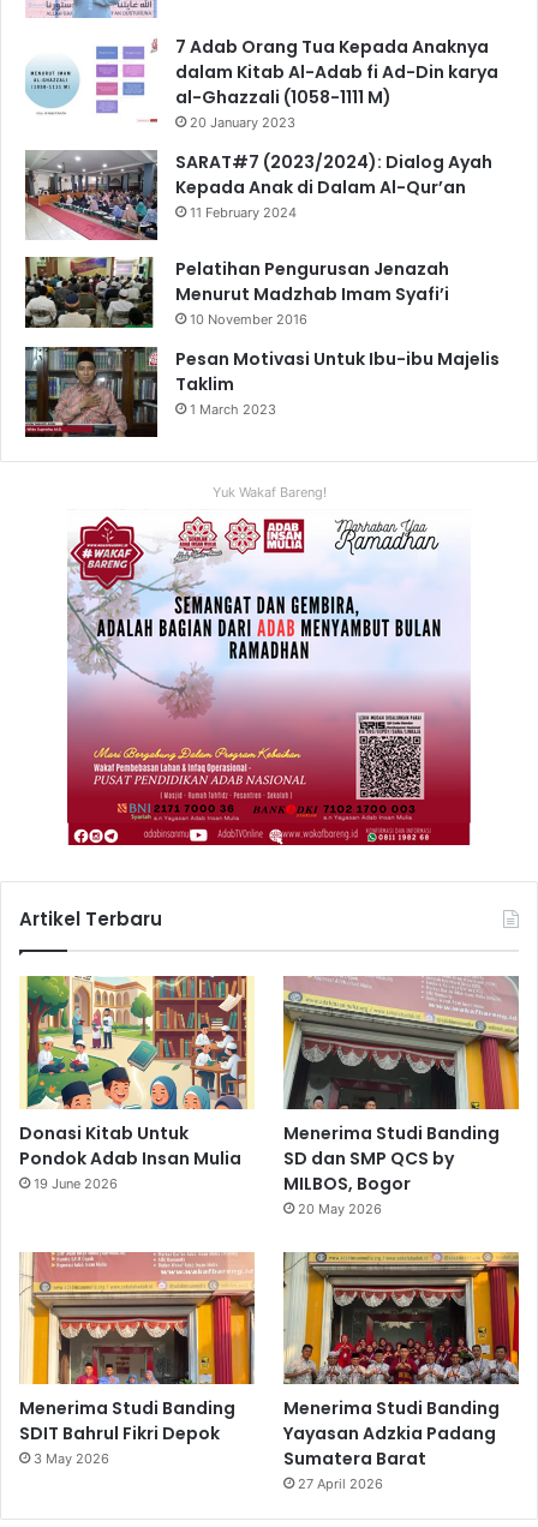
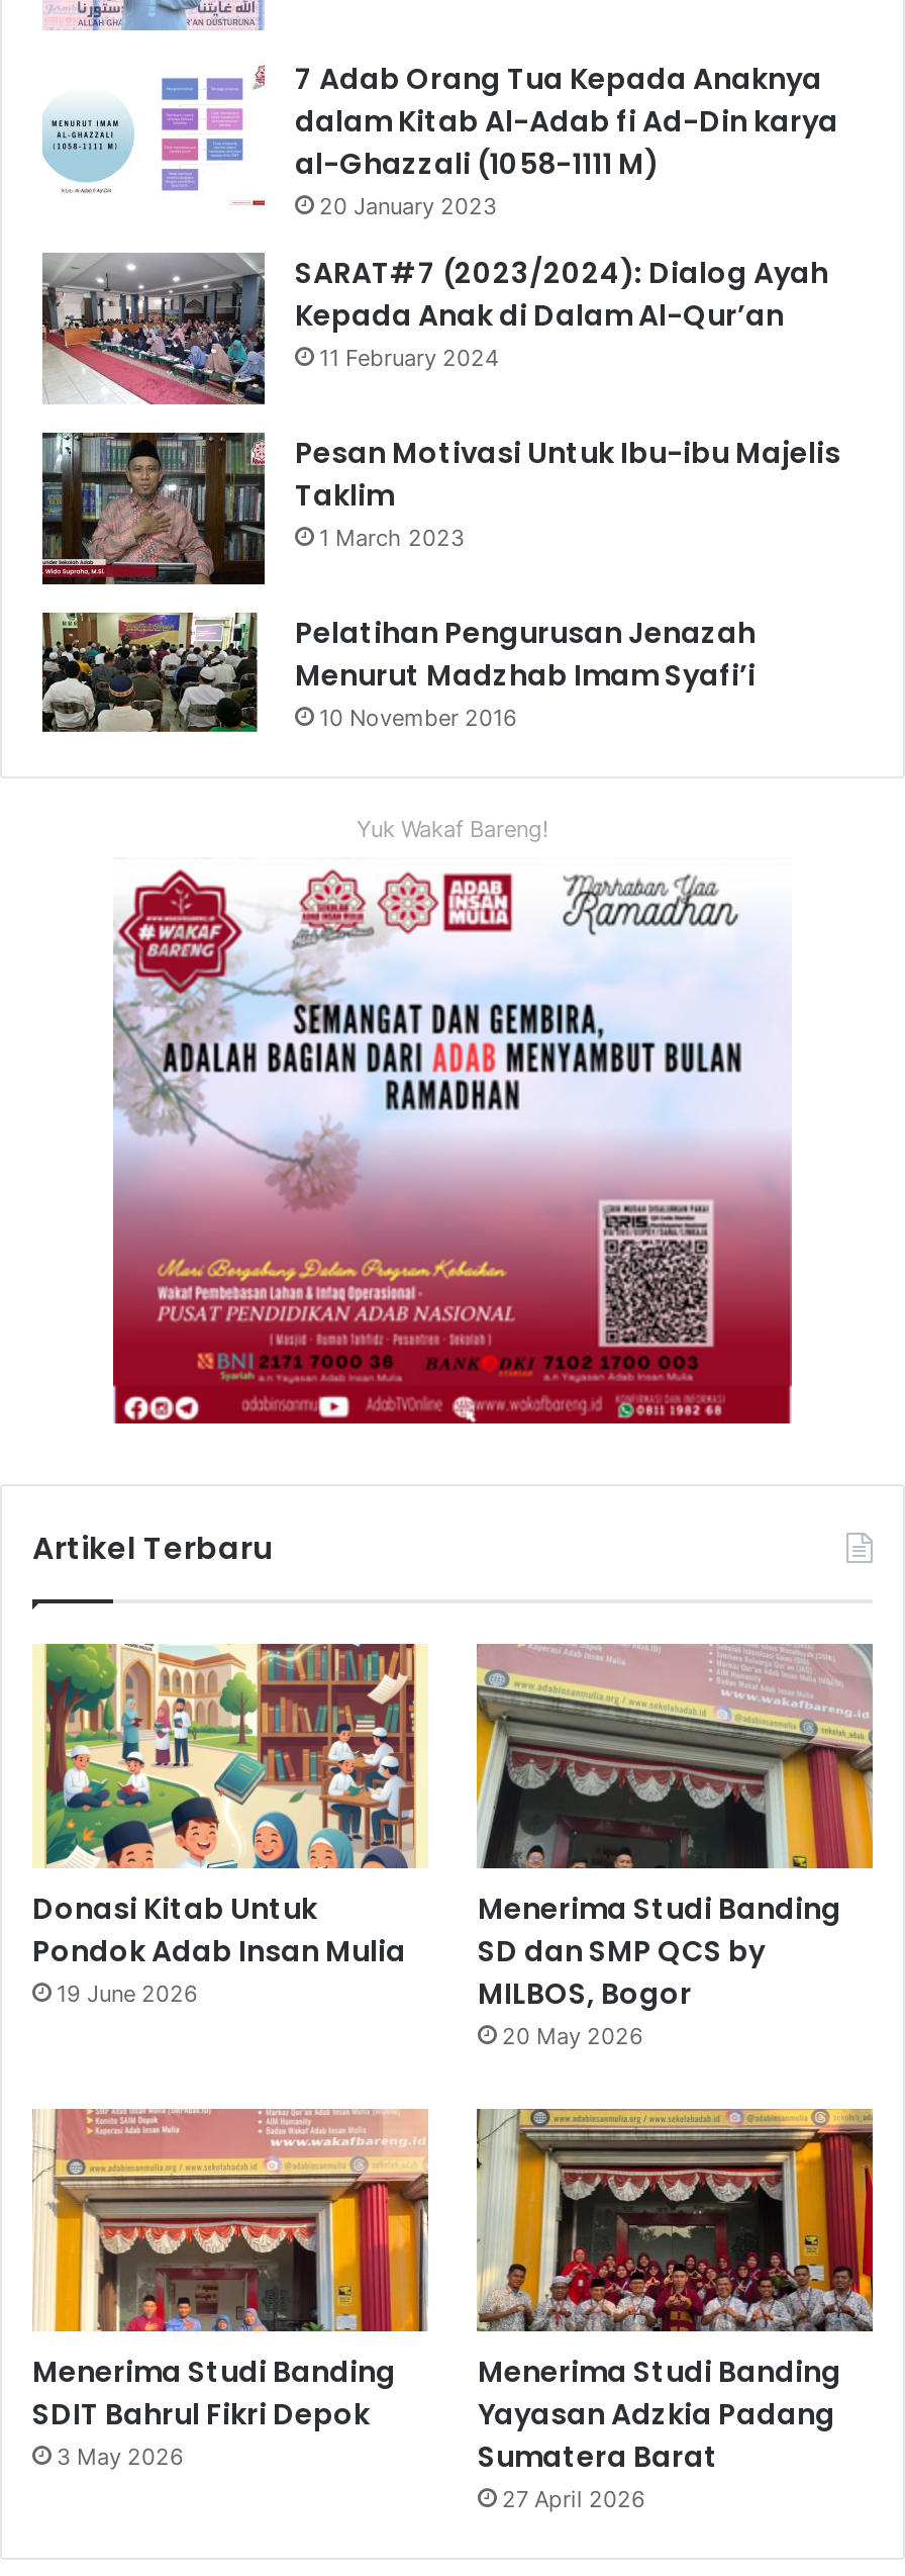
moved [23,254,449,330] -> [38,609,756,736]: [image] | Pelatihan Pengurusan Jenazah | Menurut Madzhab Imam Syafi’i | 10 November 2016
moved [24,346,500,438] -> [40,432,840,584]: [image] | Pesan Motivasi Untuk Ibu-ibu Majelis | Taklim | 1 March 2023

